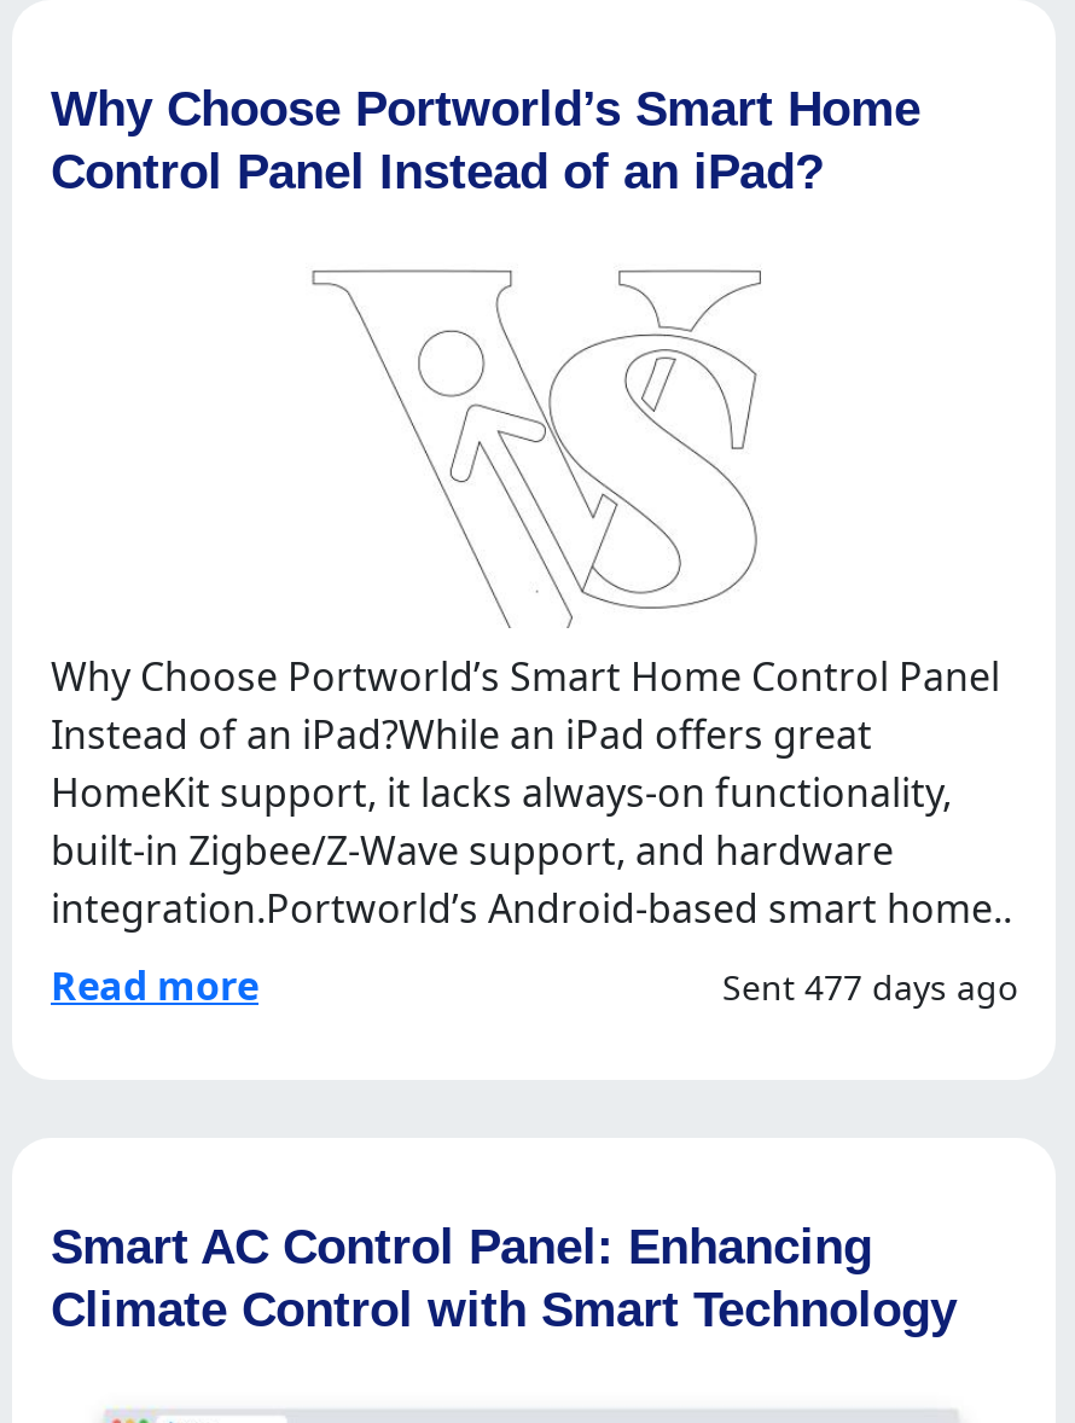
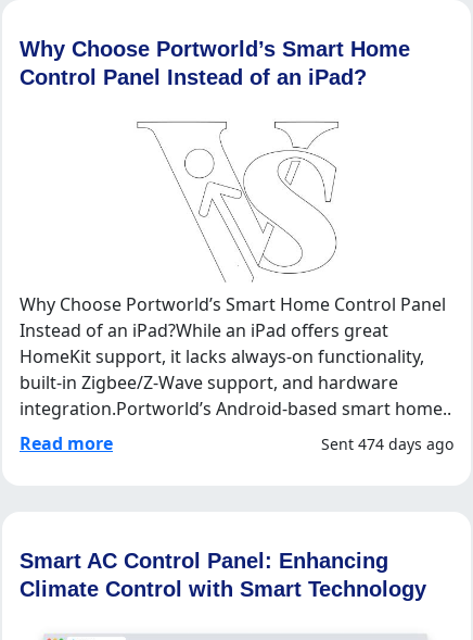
[722,964,1017,1010] Sent 477 days ago -> [321,434,453,454] Sent 474 days ago

